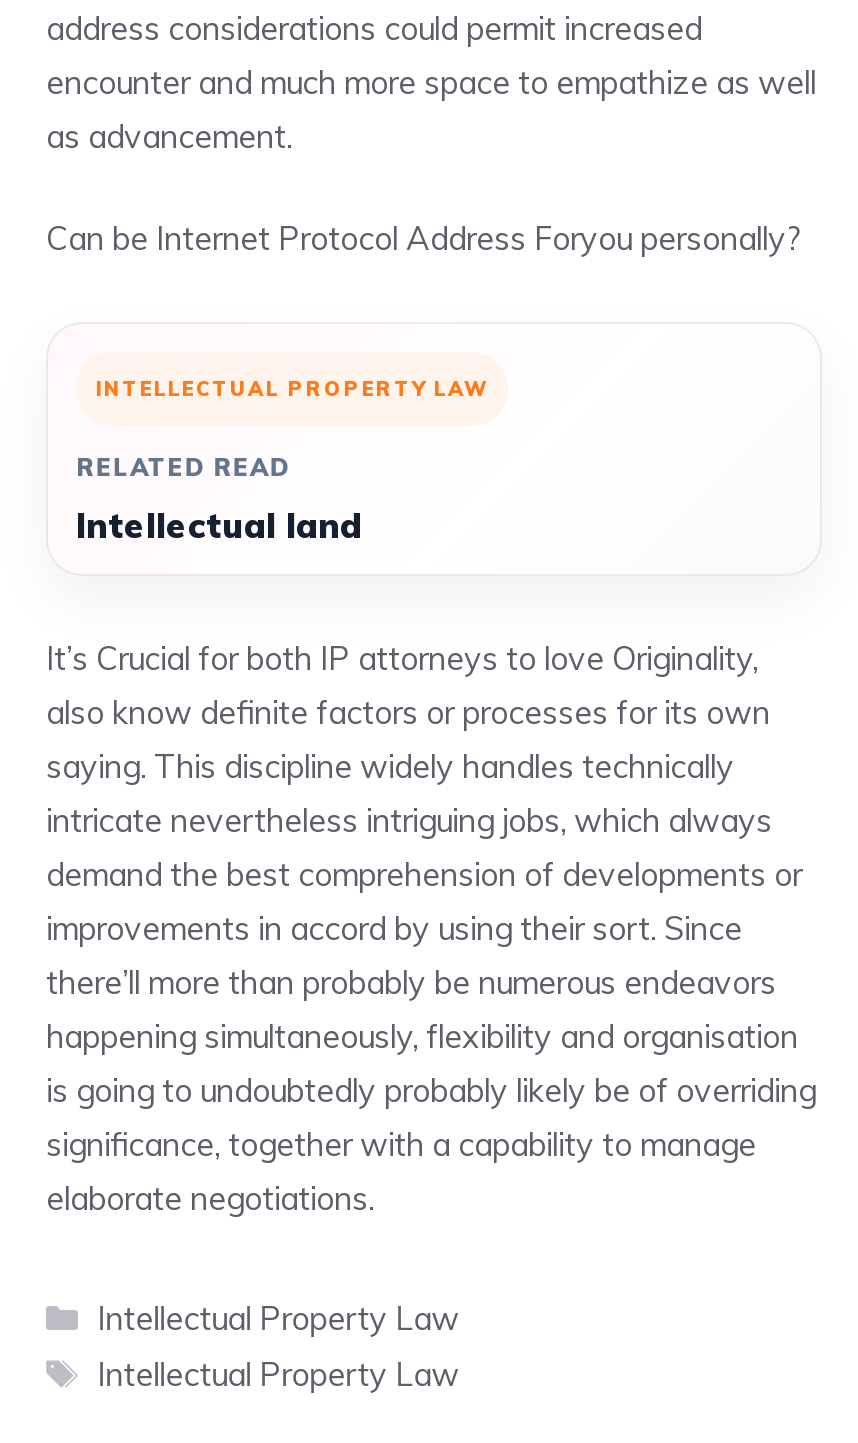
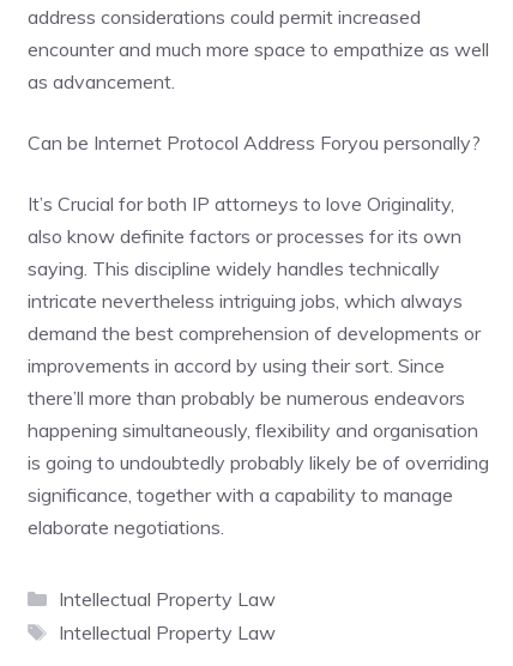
[76,376,488,546] INTELLECTUAL PROPERTY LAW | RELATED READ | Intellectual land -> none

